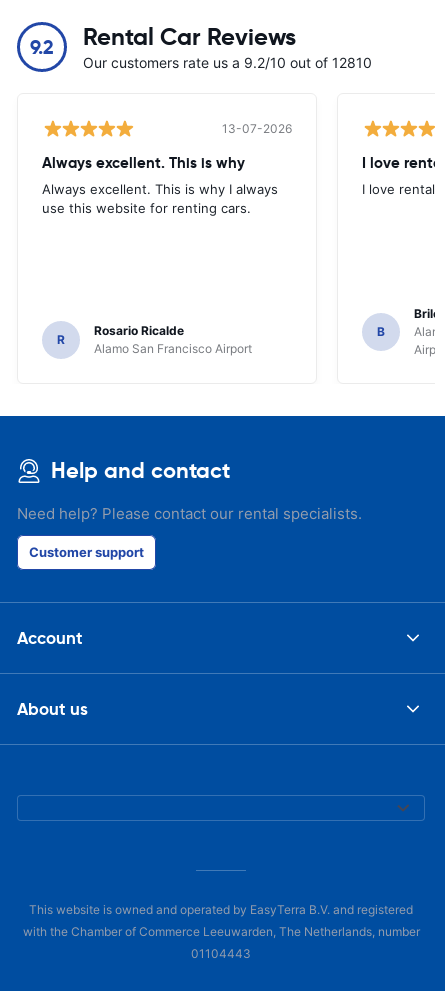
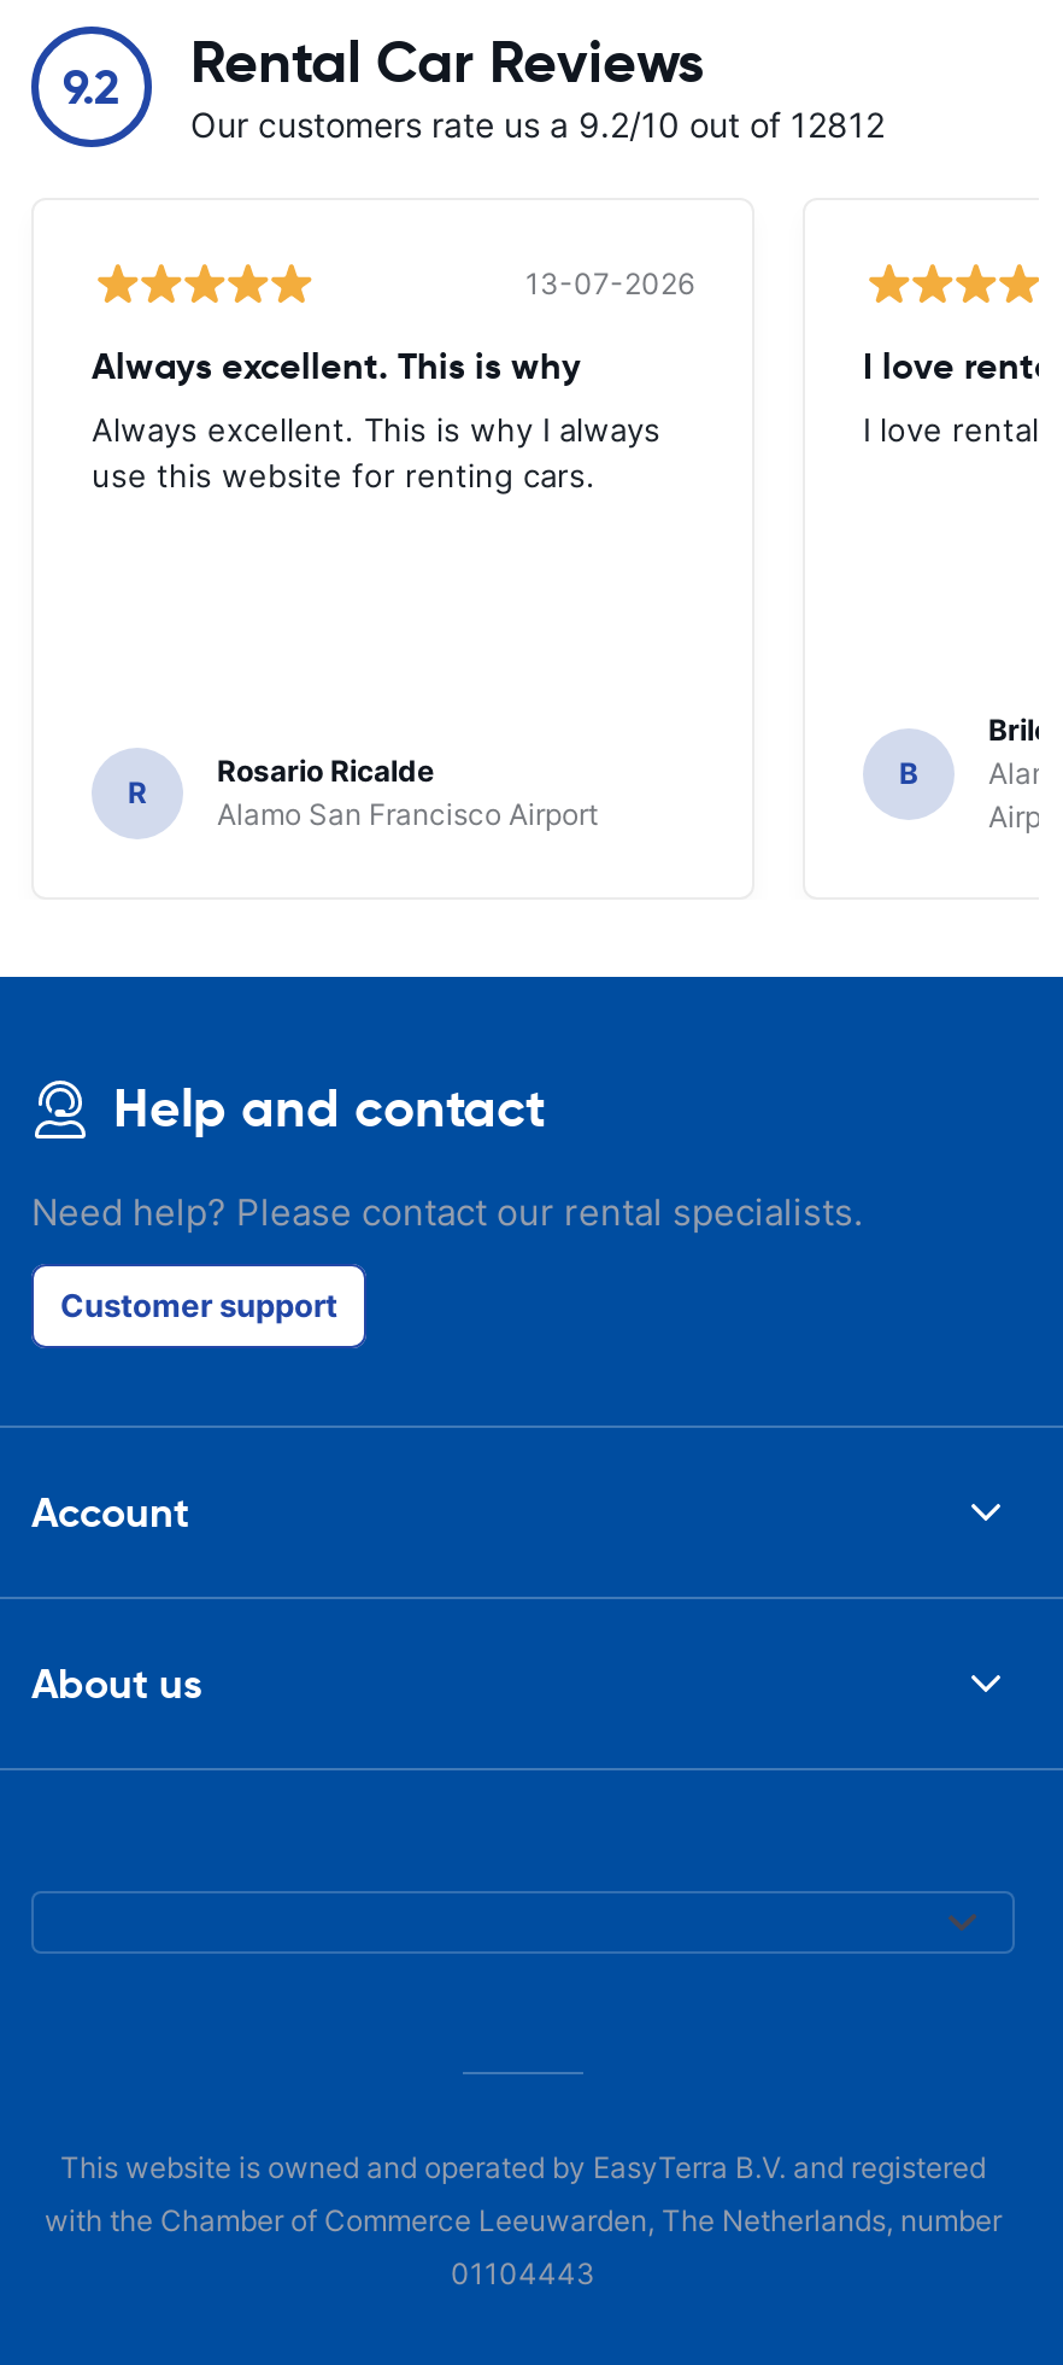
[83,54,372,71] Our customers rate us a 9.2/10 out of 12810 -> [190,104,885,145] Our customers rate us a 9.2/10 out of 12812

